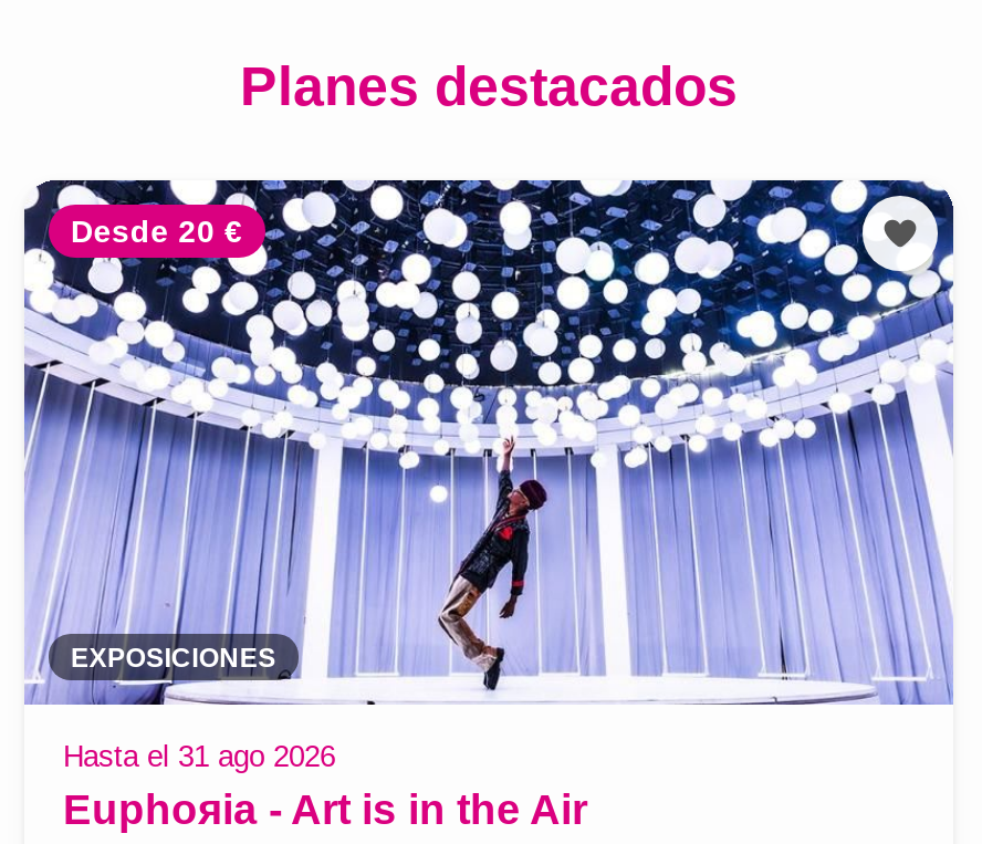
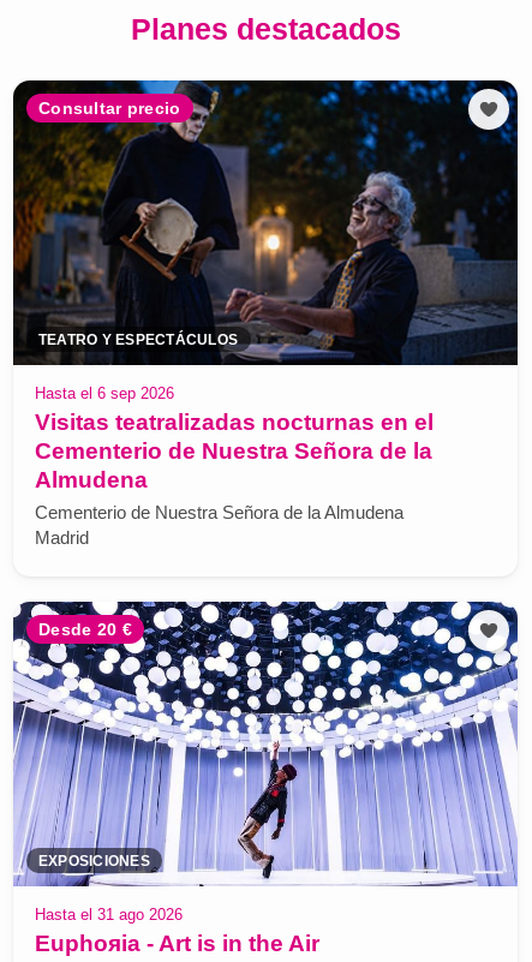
none -> [12,79,519,366] [image] | Consultar precio
none -> [34,331,433,548] TEATRO Y ESPECTÁCULOS | Hasta el 6 sep 2026 | Visitas teatralizadas nocturnas en el | Cementerio de Nuestra Señora de la | Almudena | Cementerio de Nuestra Señora de la Almudena | Madrid

